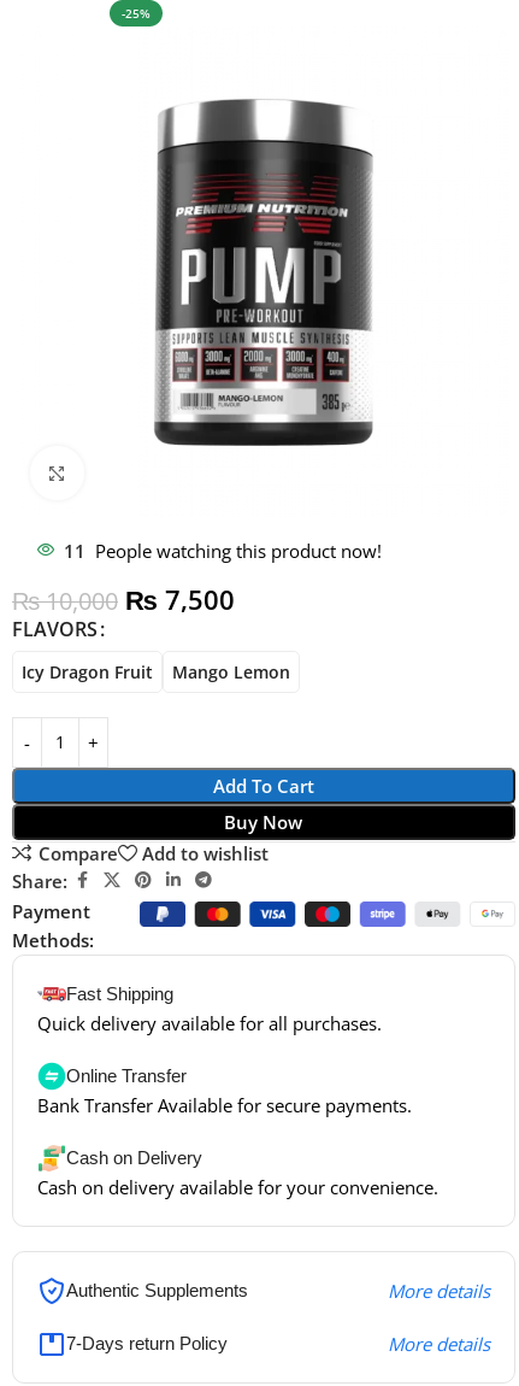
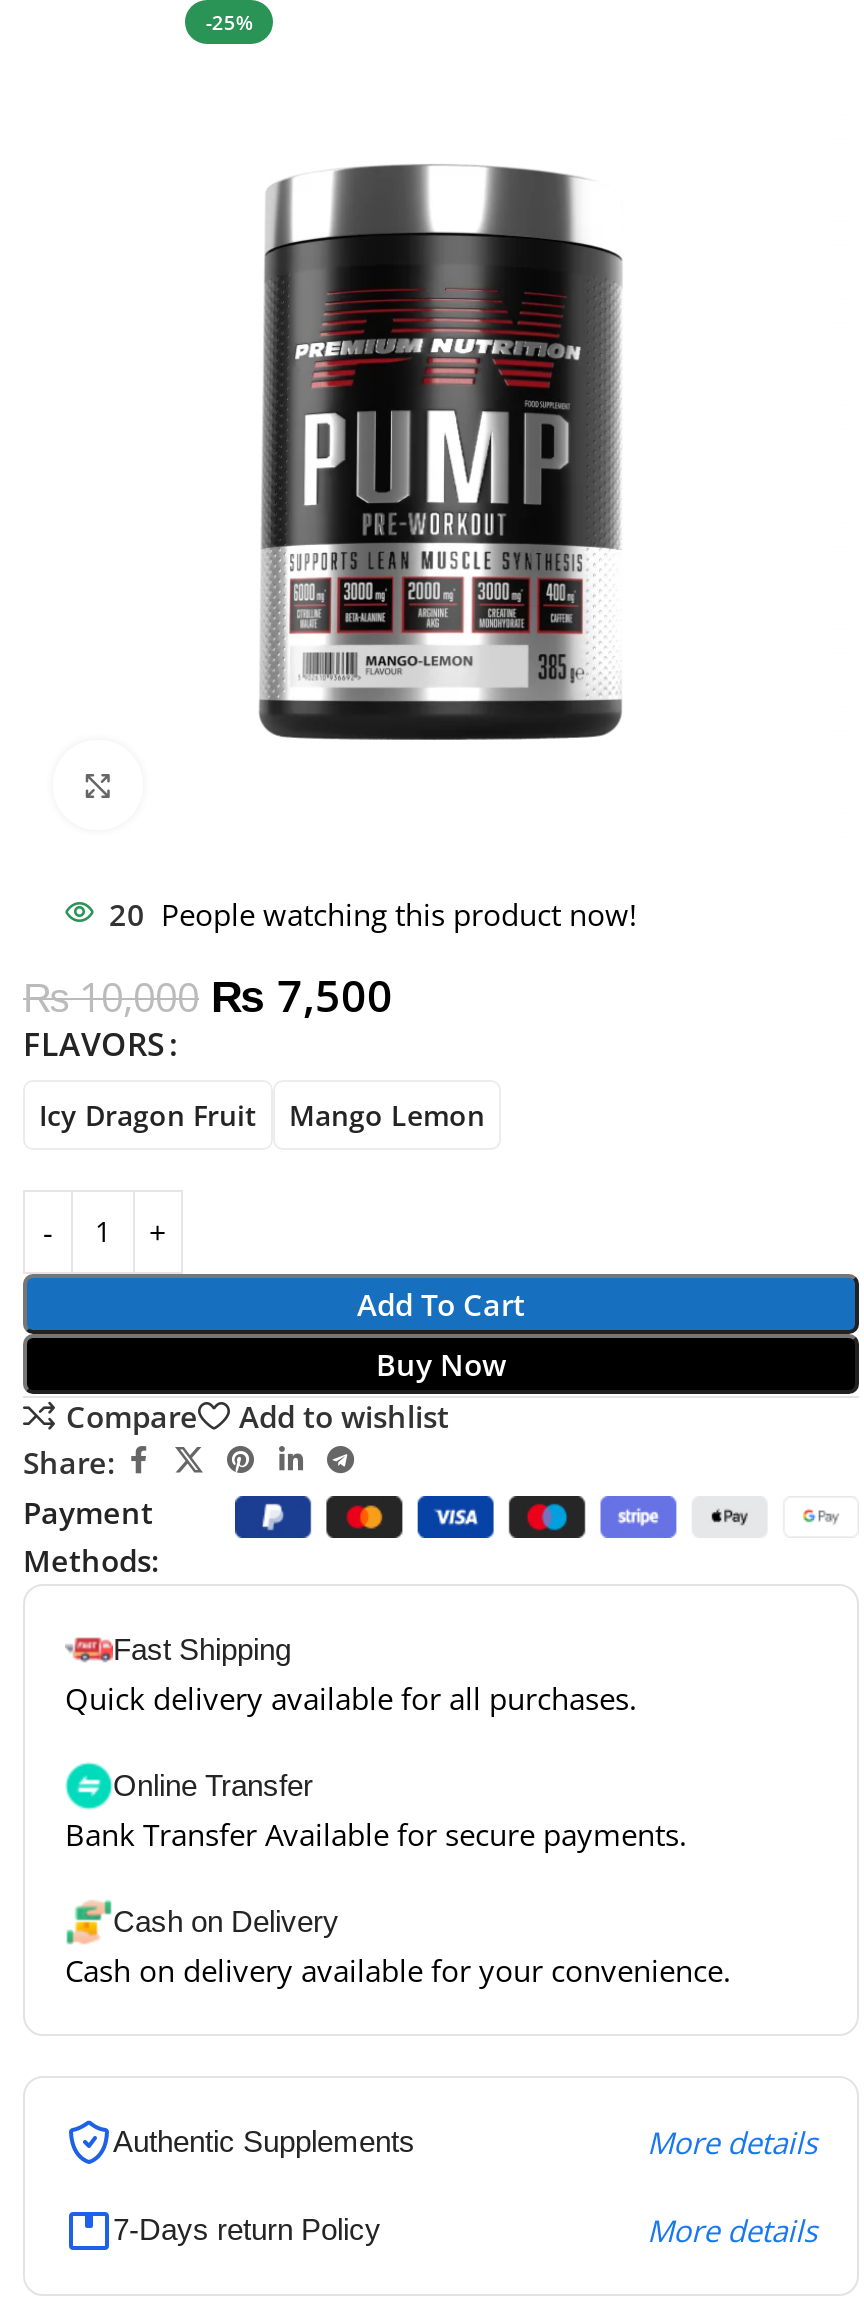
[64,539,382,563] 11 People watching this product now! -> [109,894,637,934] 20 People watching this product now!

